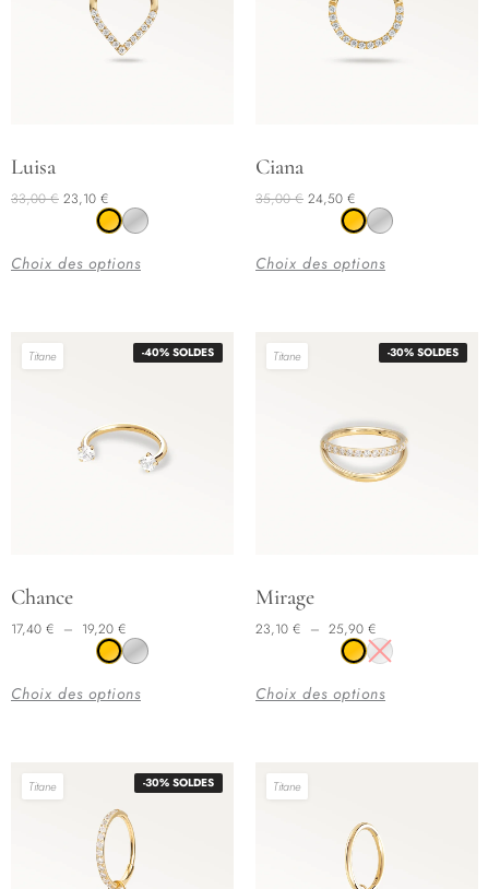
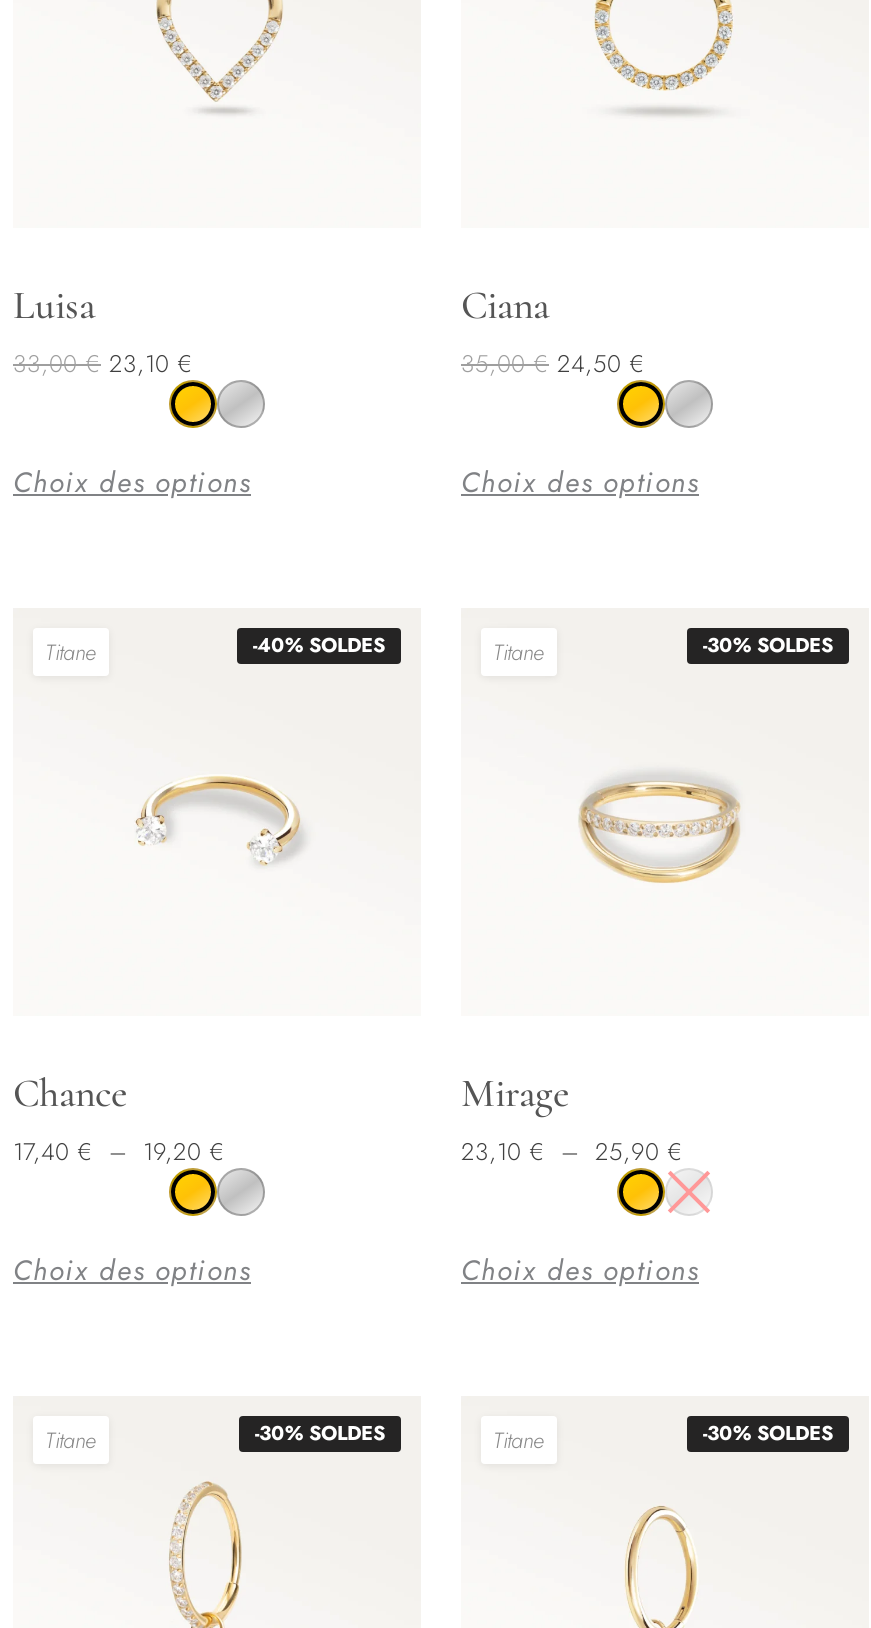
none -> [703,1418,833,1448] -30% SOLDES

